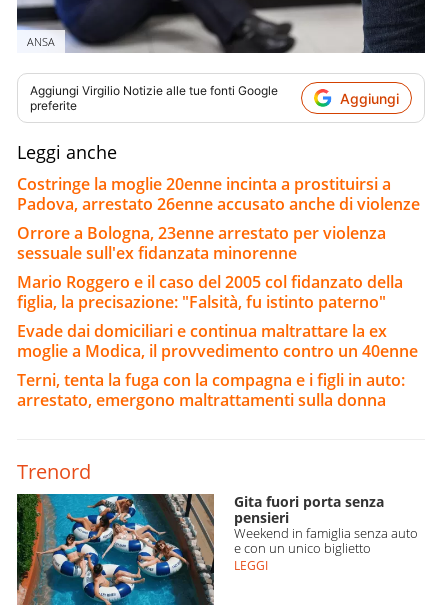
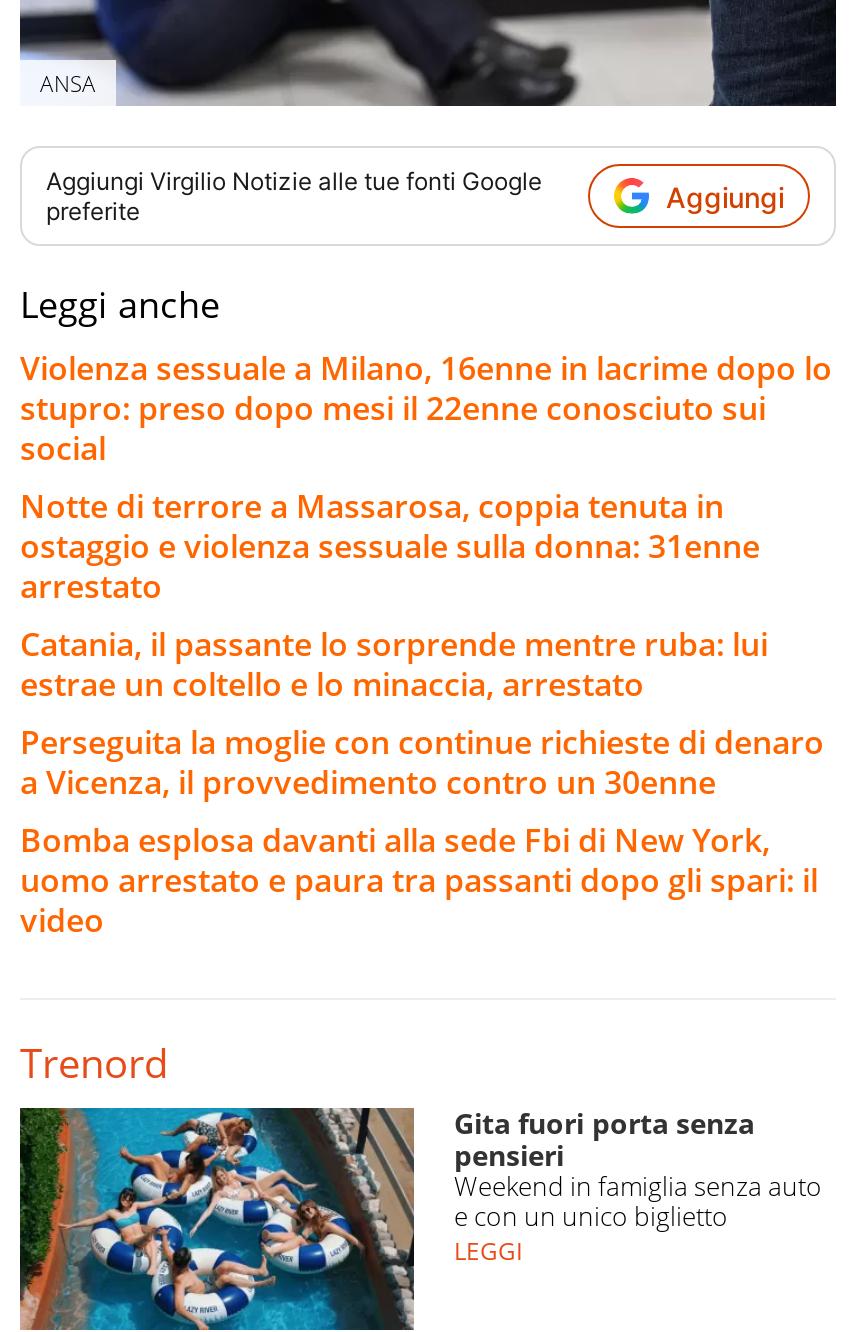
[17,173,420,411] Costringe la moglie 20enne incinta a prostituirsi a | Padova, arrestato 26enne accusato anche di violenze | Orrore a Bologna, 23enne arrestato per violenza | sessuale sull'ex fidanzata minorenne | Mario Roggero e il caso del 2005 col fidanzato della | figlia, la precisazione: "Falsità, fu istinto paterno" | Evade dai domiciliari e continua maltrattare la ex | moglie a Modica, il provvedimento contro un 40enne | Terni, tenta la fuga con la compagna e i figli in auto: | arrestato, emergono maltrattamenti sulla donna -> [20,346,832,942] Violenza sessuale a Milano, 16enne in lacrime dopo lo | stupro: preso dopo mesi il 22enne conosciuto sui | social | Notte di terrore a Massarosa, coppia tenuta in | ostaggio e violenza sessuale sulla donna: 31enne | arrestato | Catania, il passante lo sorprende mentre ruba: lui | estrae un coltello e lo minaccia, arrestato | Perseguita la moglie con continue richieste di denaro | a Vicenza, il provvedimento contro un 30enne | Bomba esplosa davanti alla sede Fbi di New York, | uomo arrestato e paura tra passanti dopo gli spari: il | video

